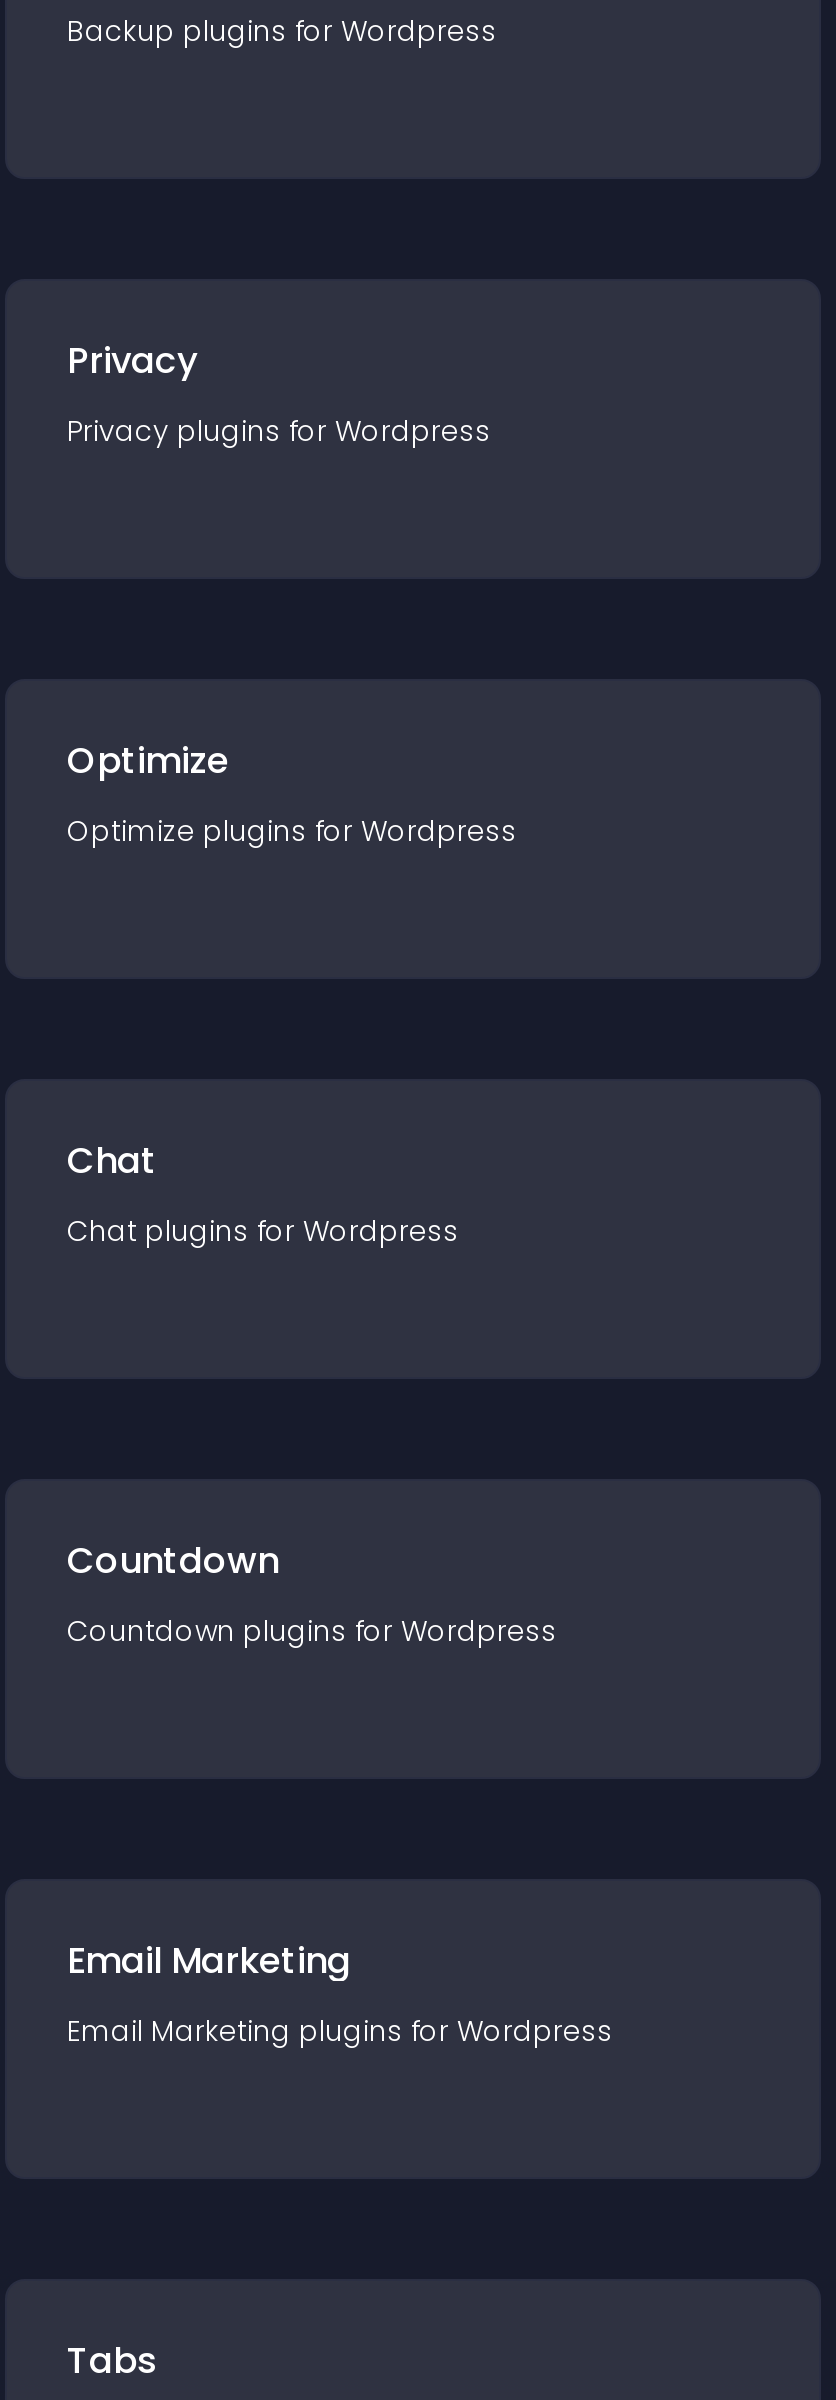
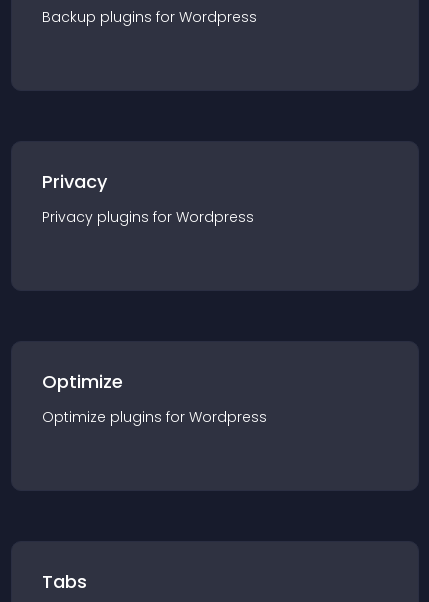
[67,1135,459,1251] Chat | Chat plugins for Wordpress -> none
[67,1535,557,1651] Countdown | Countdown plugins for Wordpress -> none
[67,1935,613,2051] Email Marketing | Email Marketing plugins for Wordpress -> none

